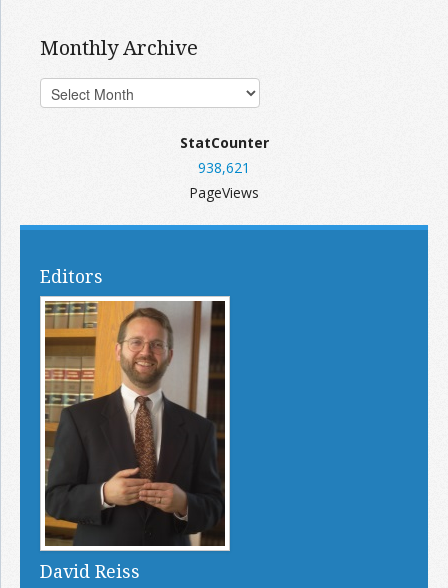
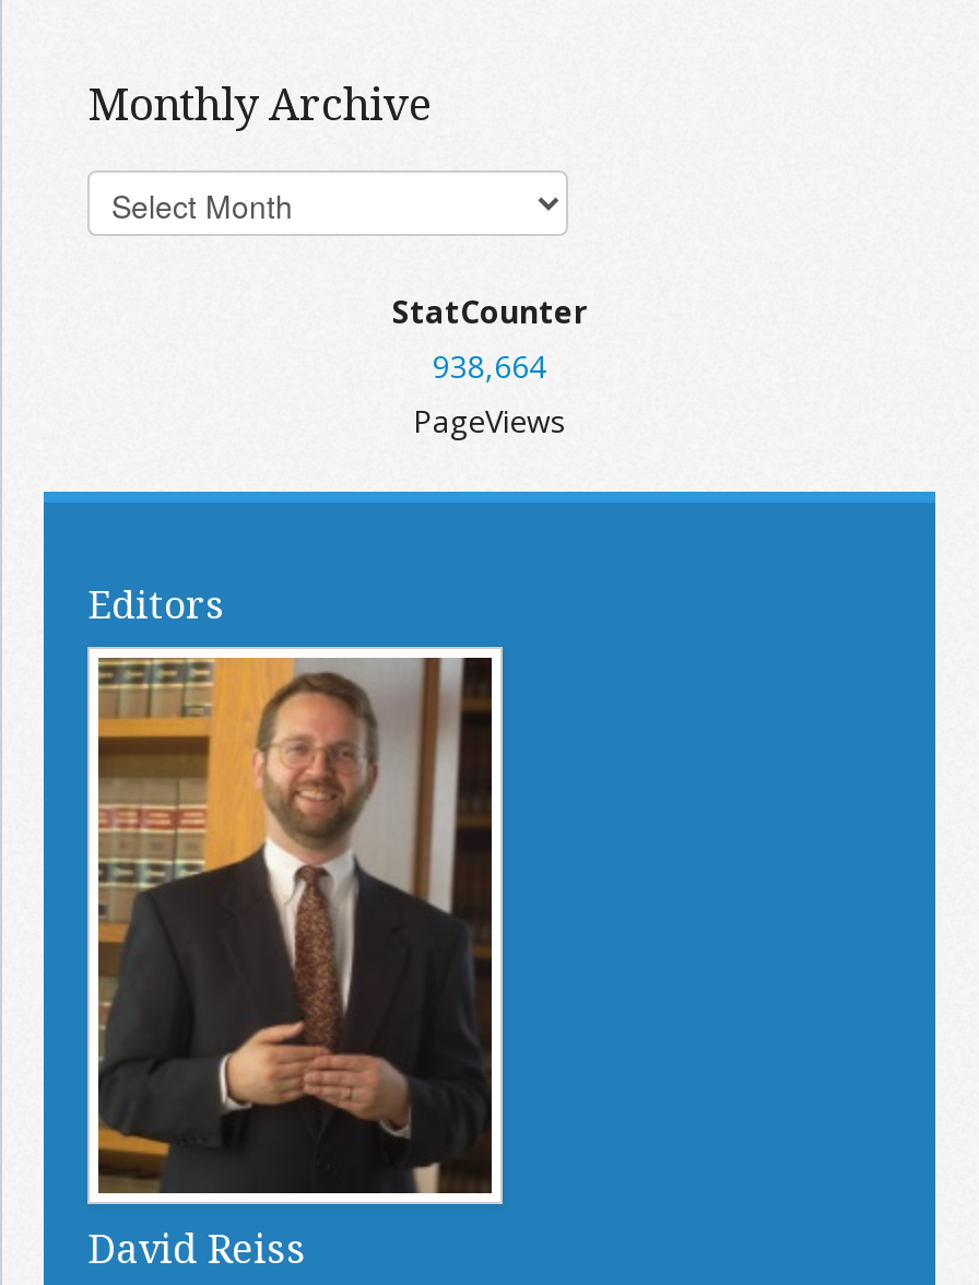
[198,158,250,177] 938,621 -> [433,345,546,387] 938,664

